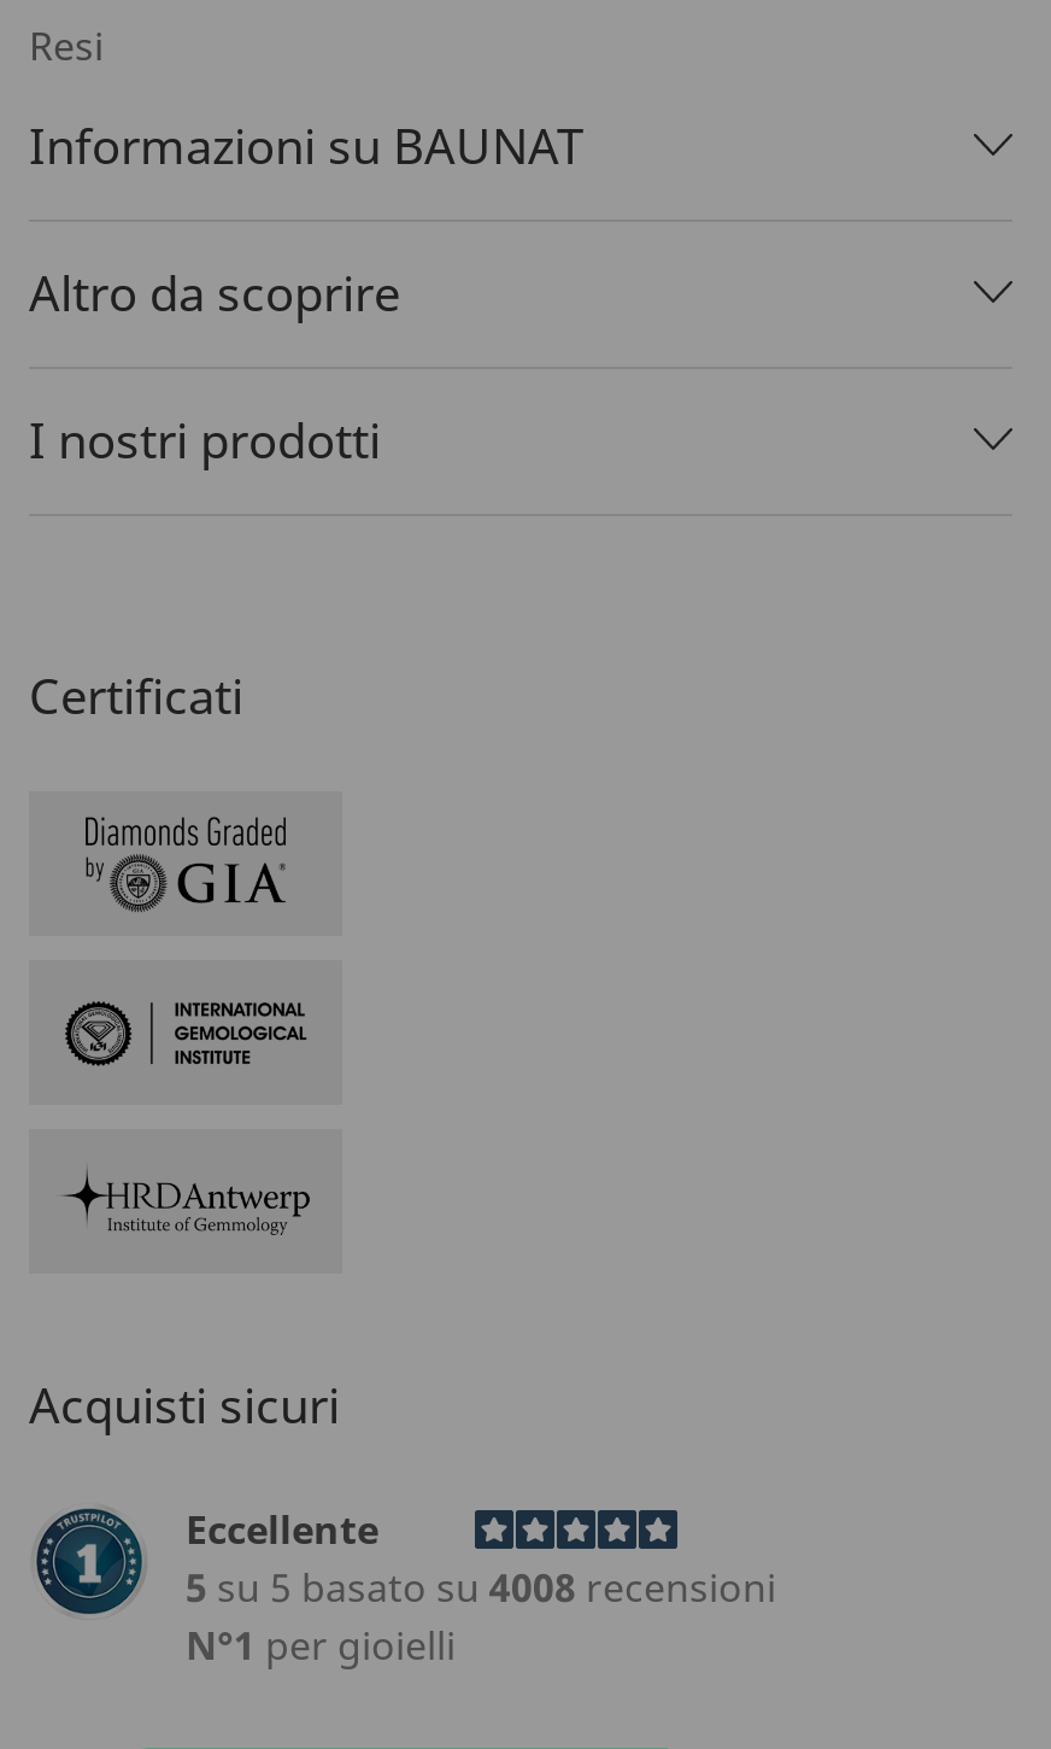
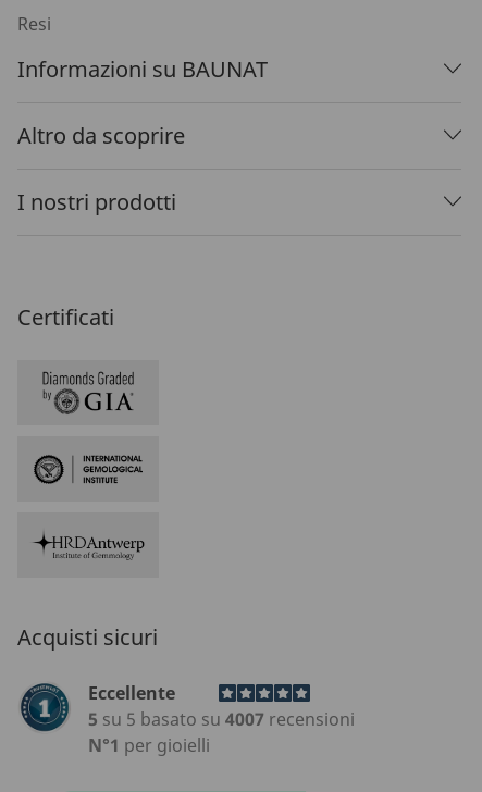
[186,1561,776,1614] 5 su 5 basato su 4008 recensioni -> [88,707,355,731] 5 su 5 basato su 4007 recensioni

